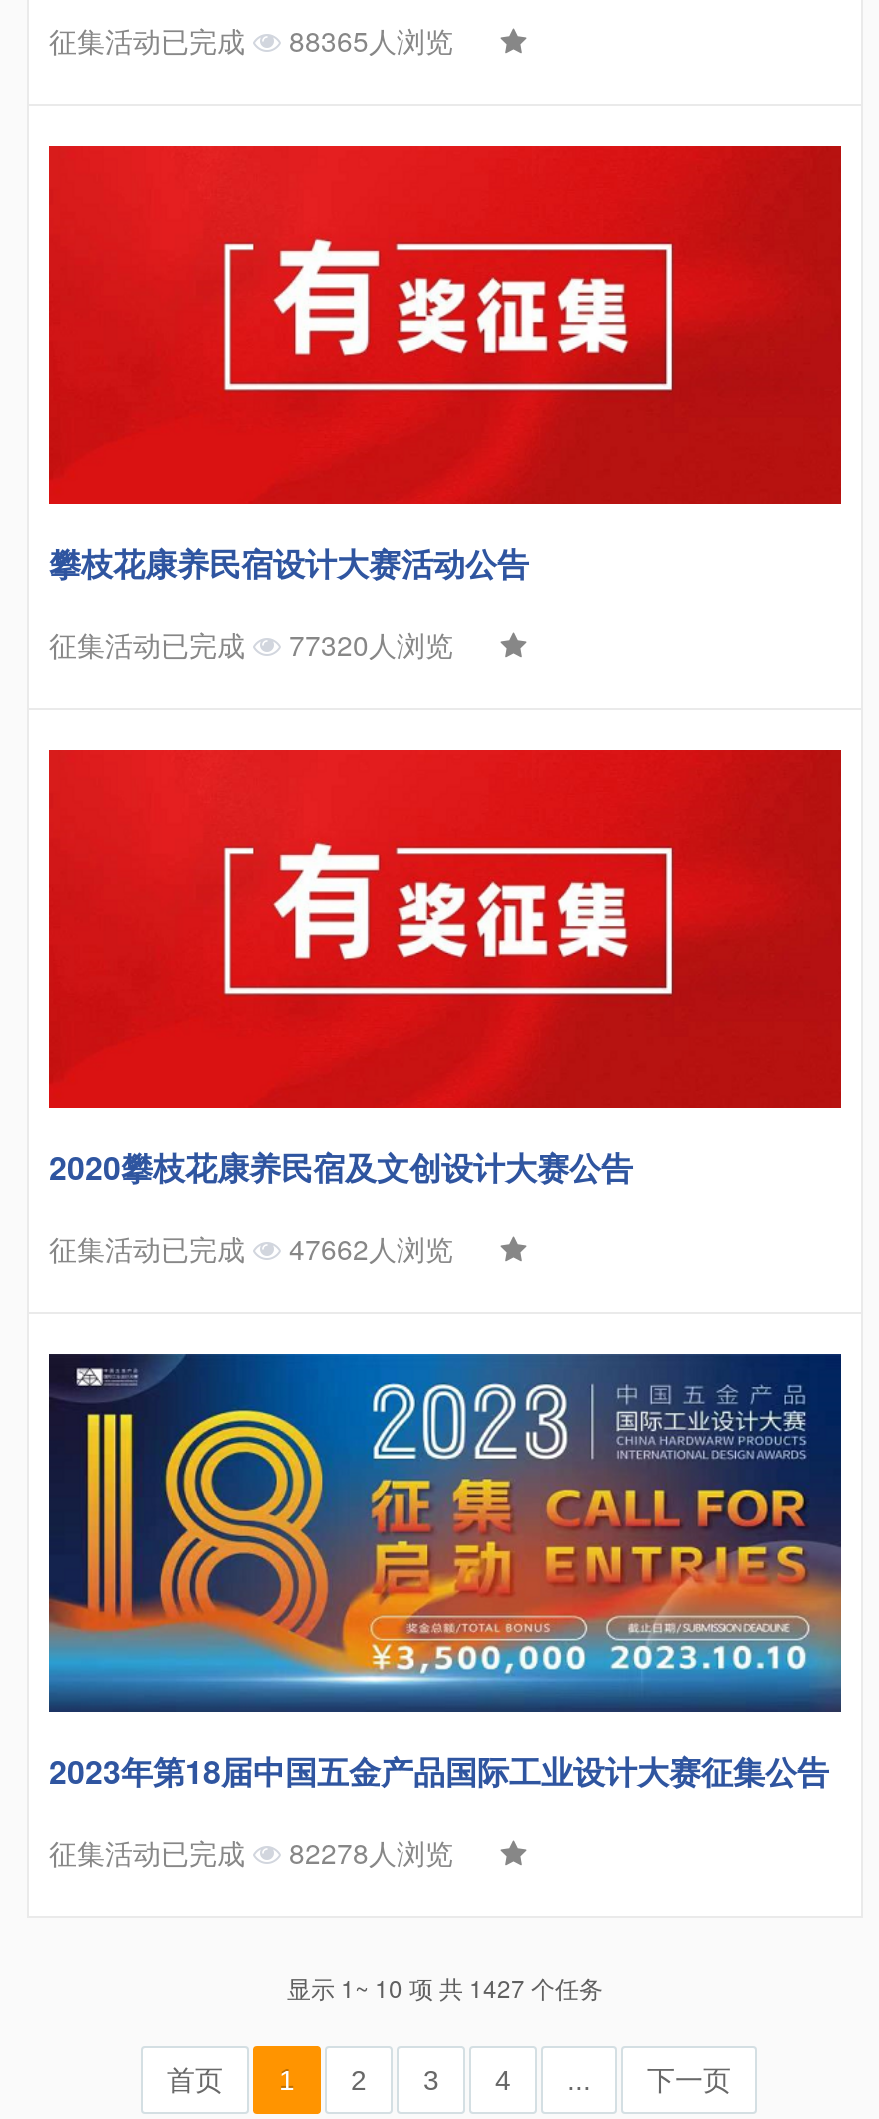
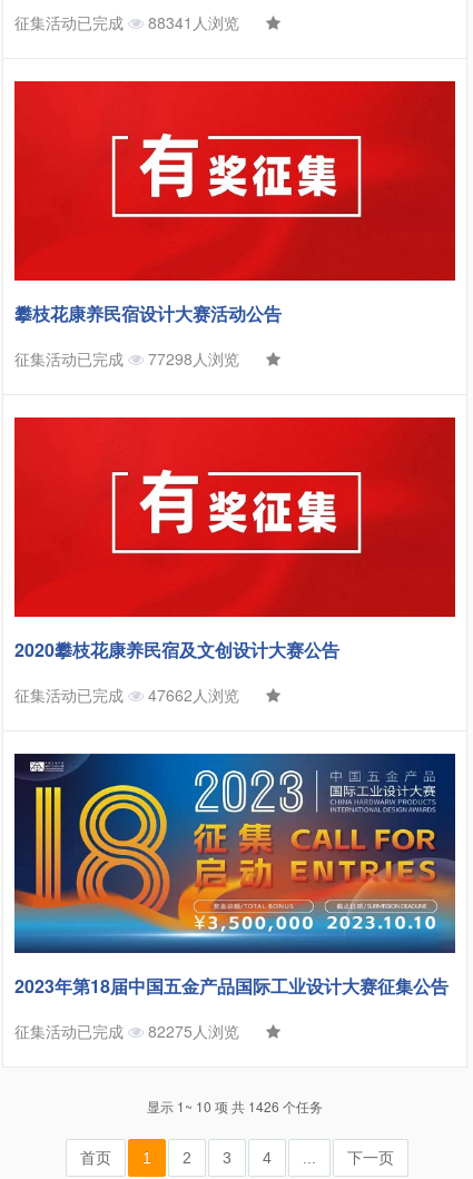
[49,20,453,60] 征集活动已完成 88365人浏览 -> [14,11,239,33] 征集活动已完成 88341人浏览
[49,624,453,664] 征集活动已完成 77320人浏览 -> [14,347,239,370] 征集活动已完成 77298人浏览
[49,1833,453,1873] 征集活动已完成 82278人浏览 -> [14,1020,239,1043] 征集活动已完成 82275人浏览
[287,1971,603,2005] 显示 1~ 10 项 共 1427 个任务 -> [147,1097,323,1116] 显示 1~ 10 项 共 1426 个任务

